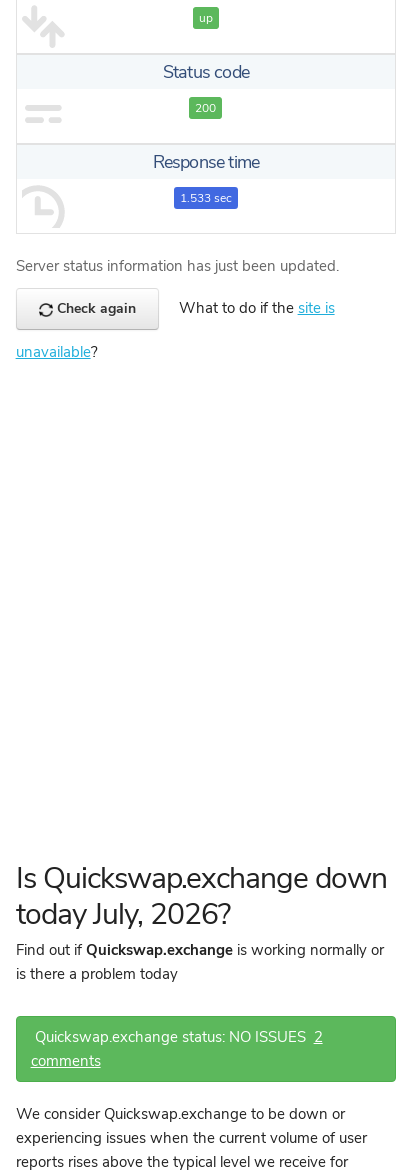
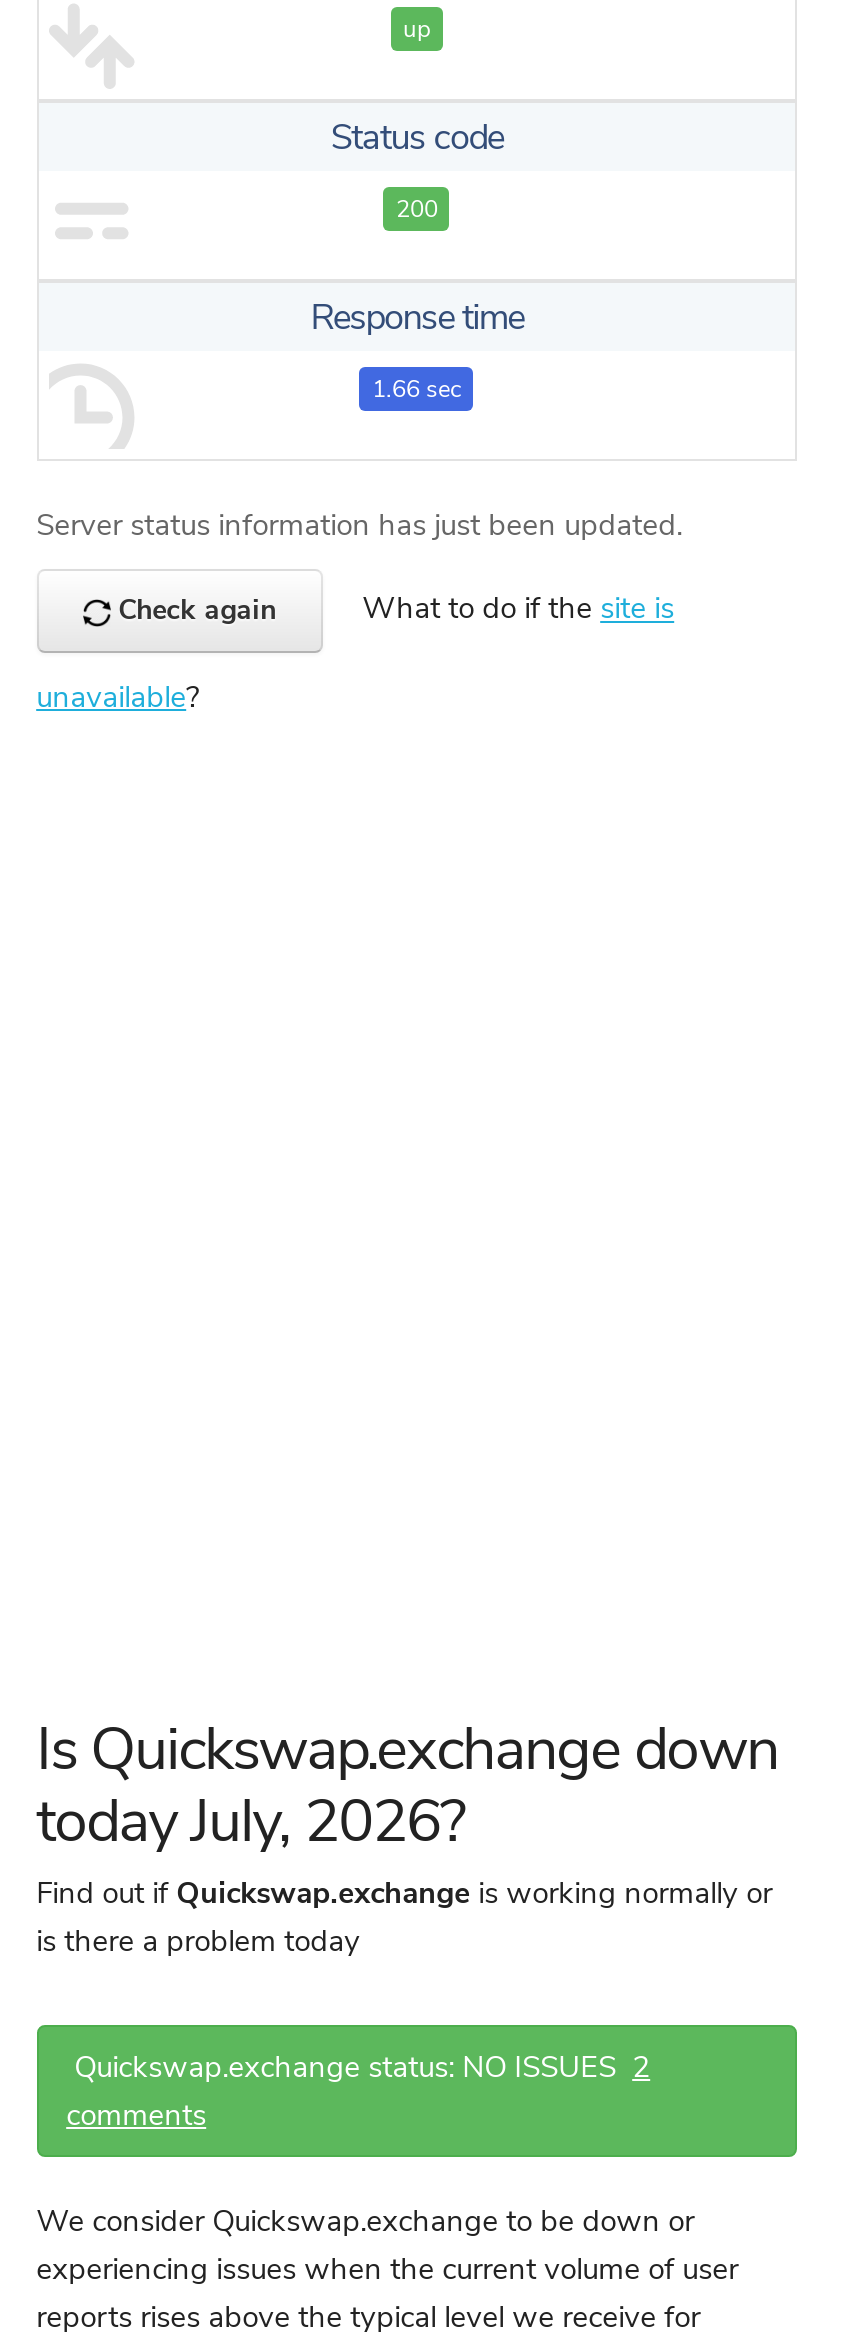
[180,190,232,206] 1.533 sec -> [372,373,462,405] 1.66 sec

